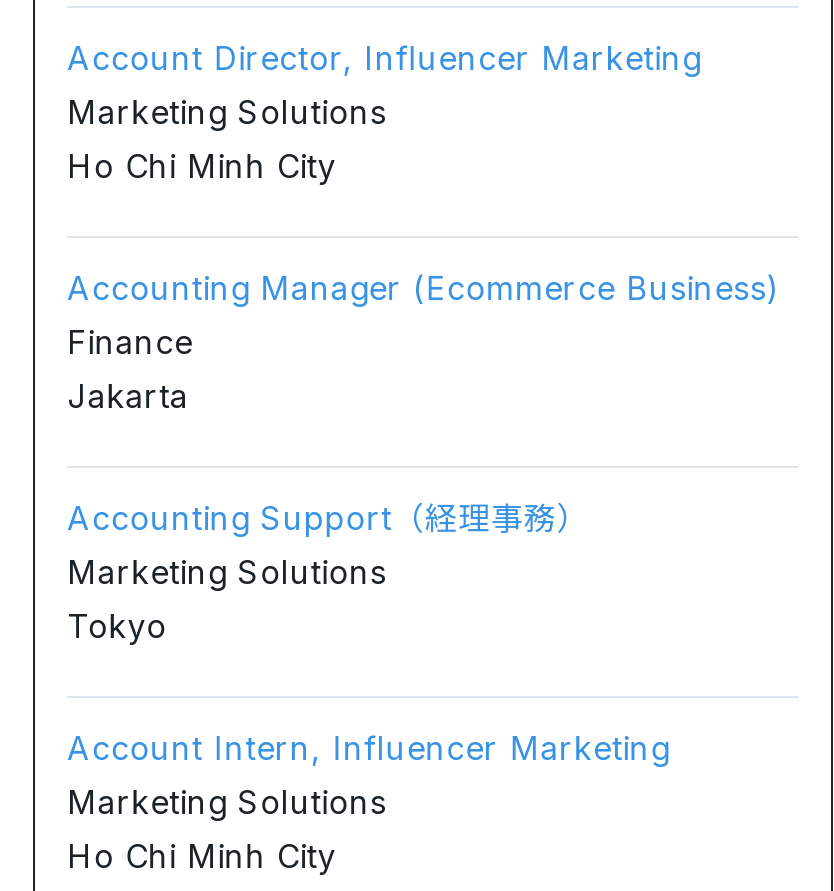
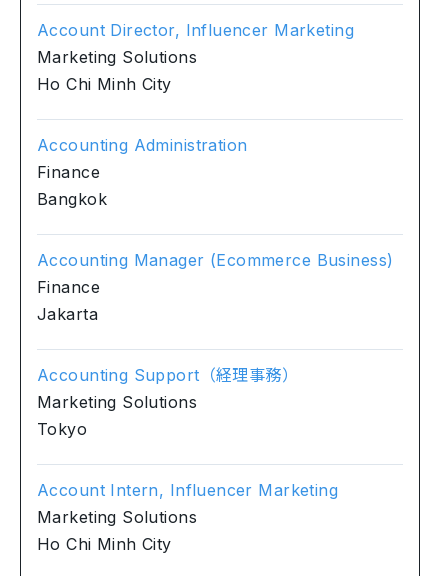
none -> [37,135,247,209] Accounting Administration | Finance | Bangkok

